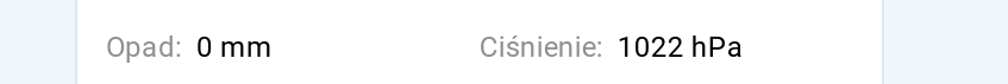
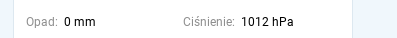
[479,31,744,64] Ciśnienie: 1022 hPa -> [183,15,294,29] Ciśnienie: 1012 hPa

